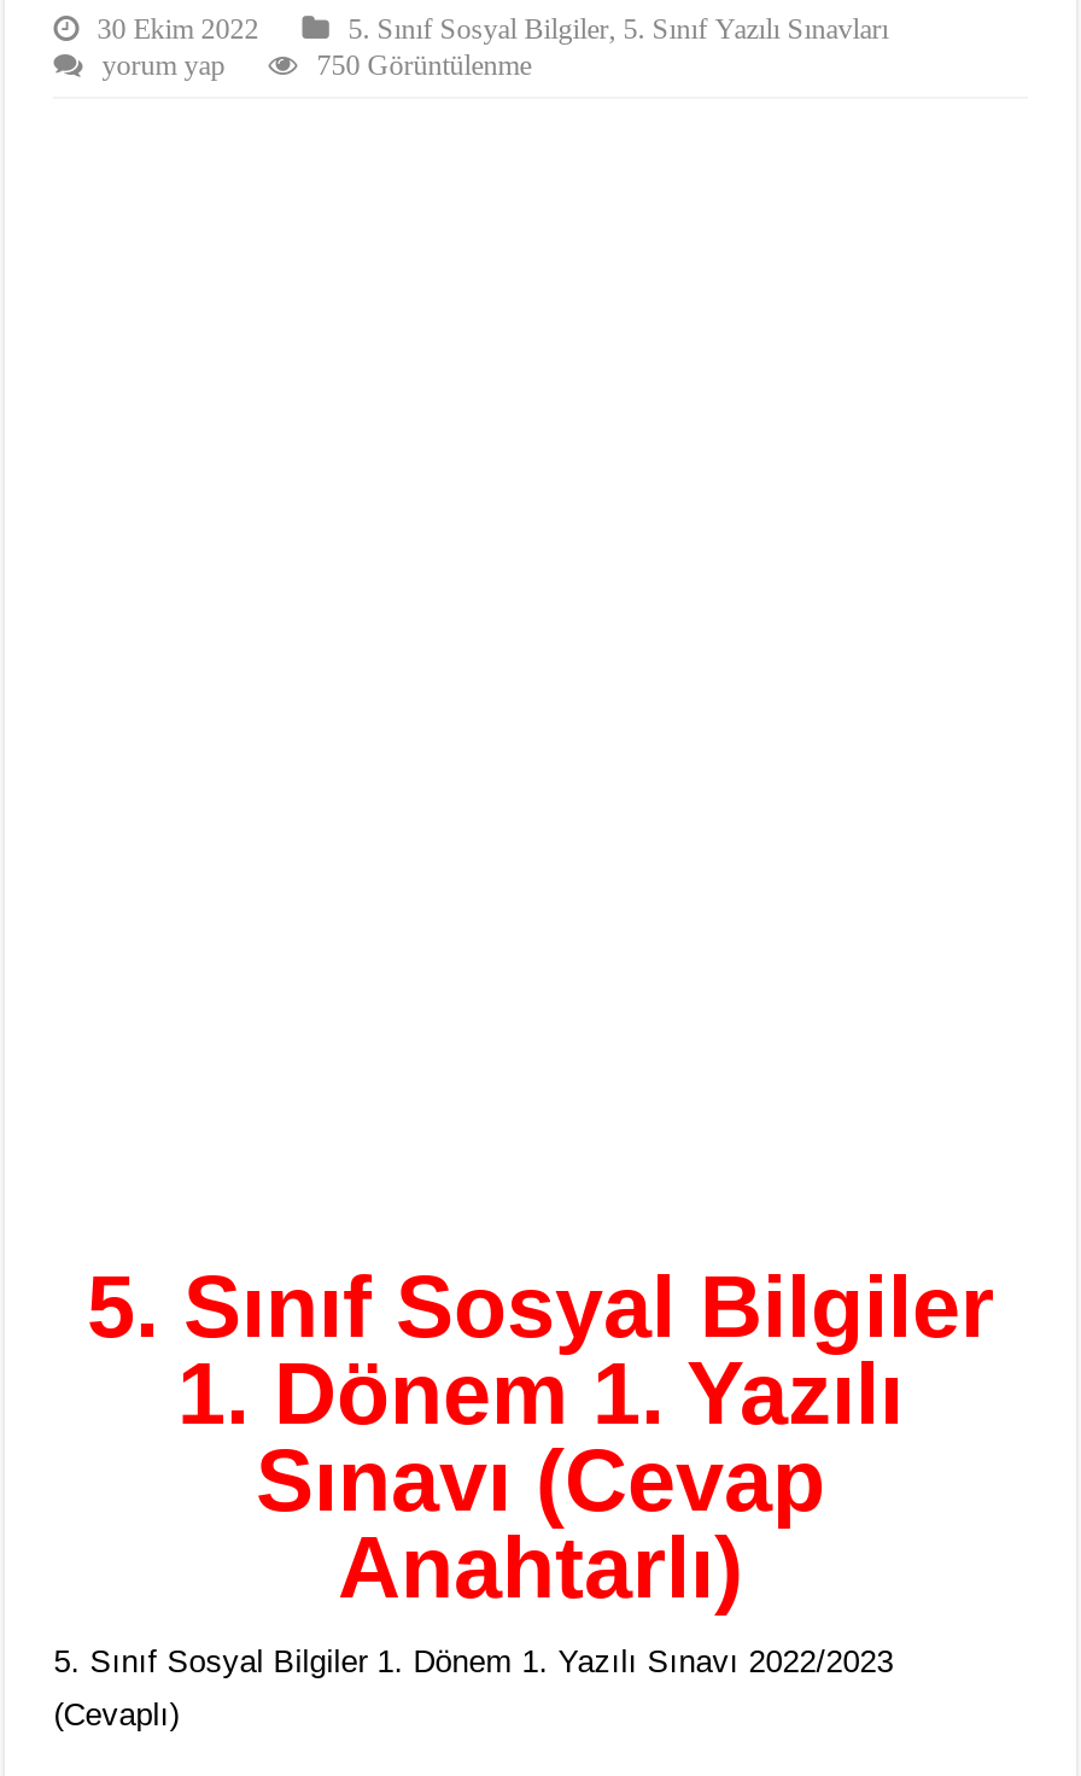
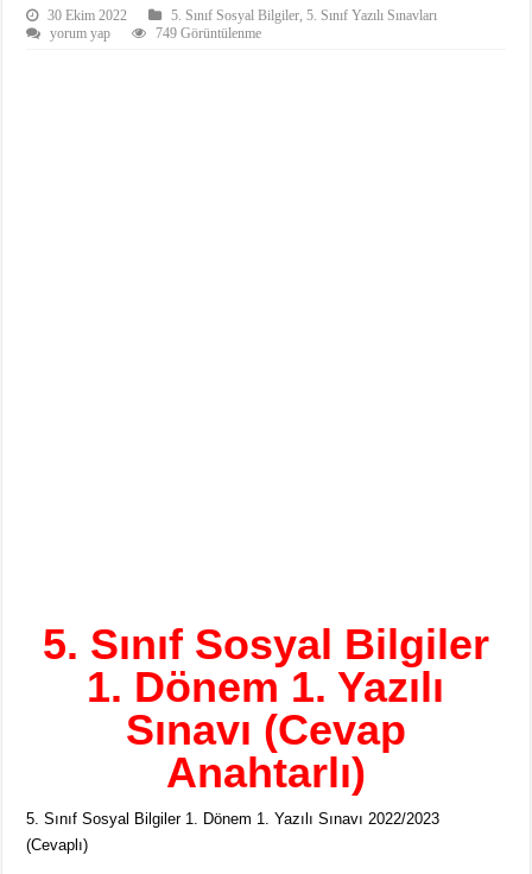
[317,48,531,81] 750 Görüntülenme -> [156,25,261,41] 749 Görüntülenme

